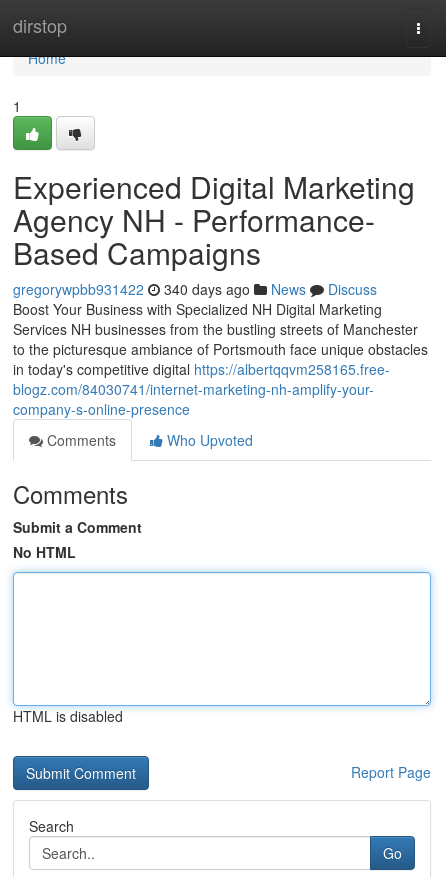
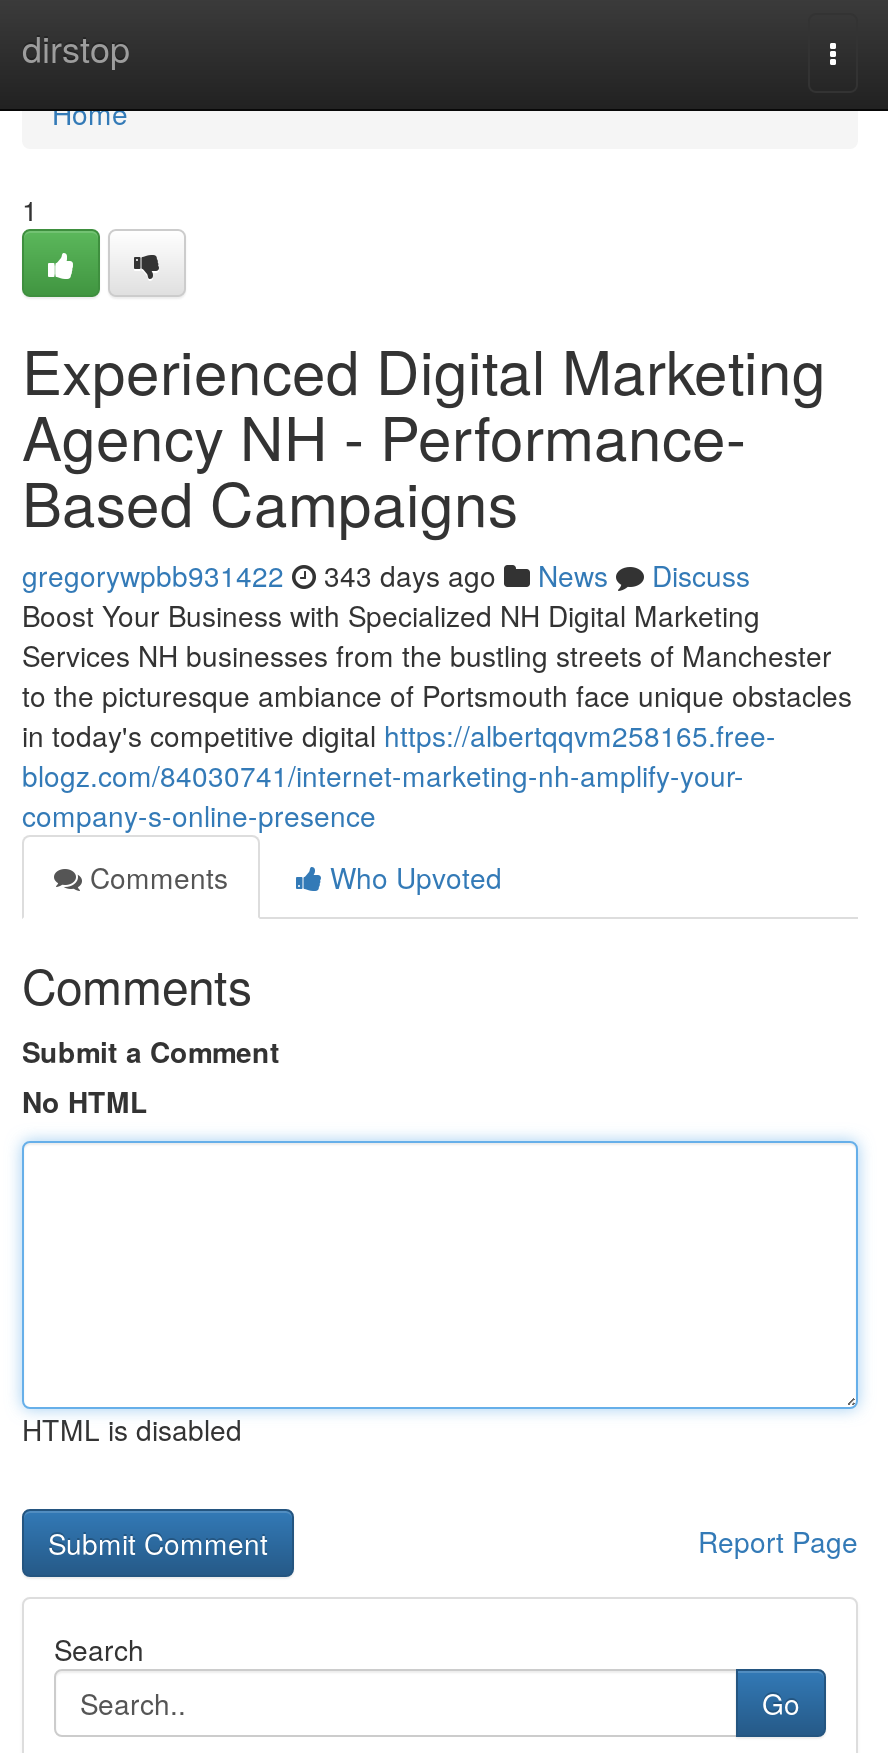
[13,279,377,299] gregorywpbb931422 340 days ago News Discuss -> [22,555,750,595] gregorywpbb931422 343 days ago News Discuss

